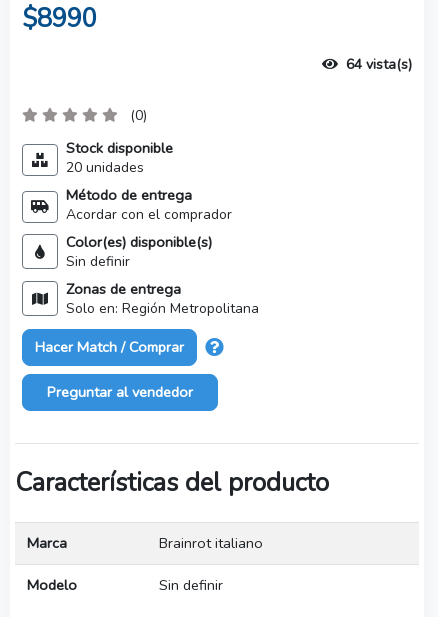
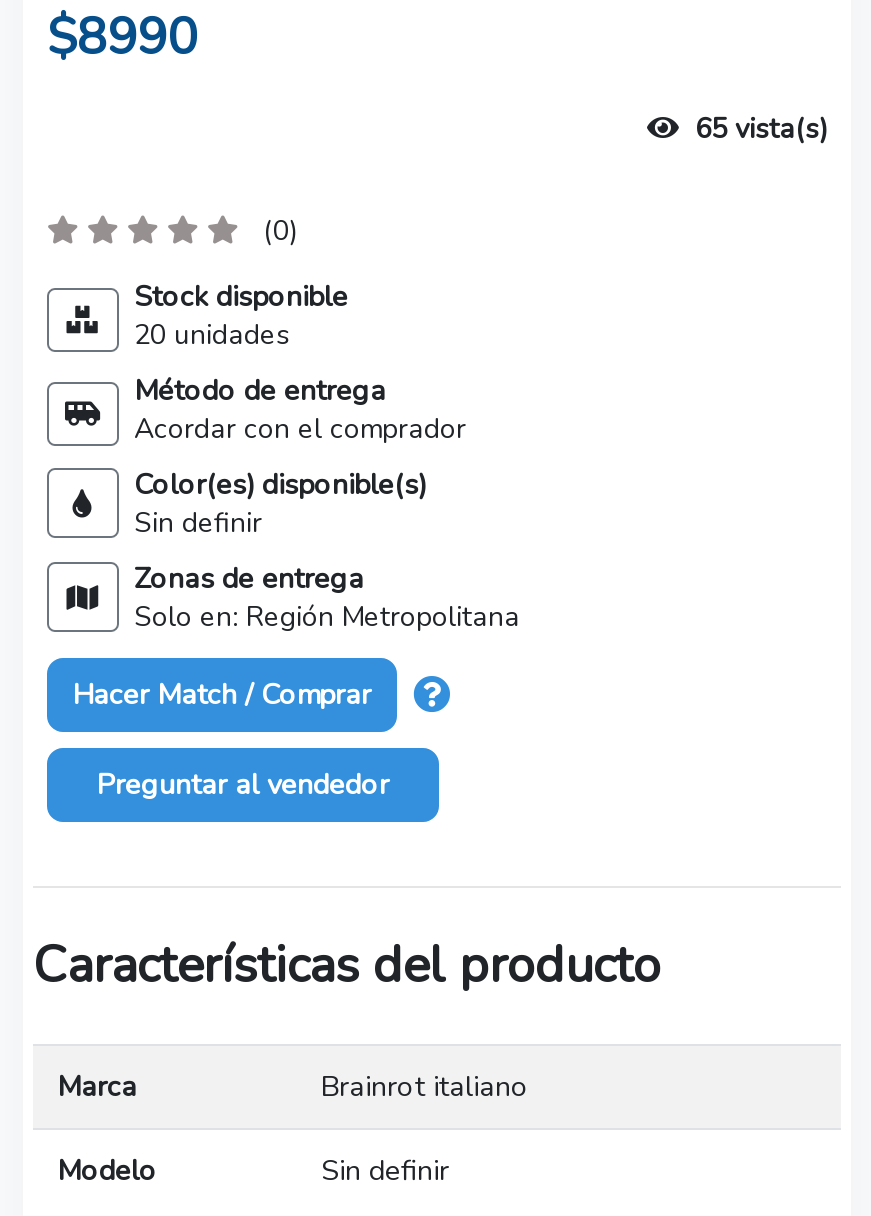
[346,55,412,74] 64 vista(s) -> [695,110,827,148] 65 vista(s)

